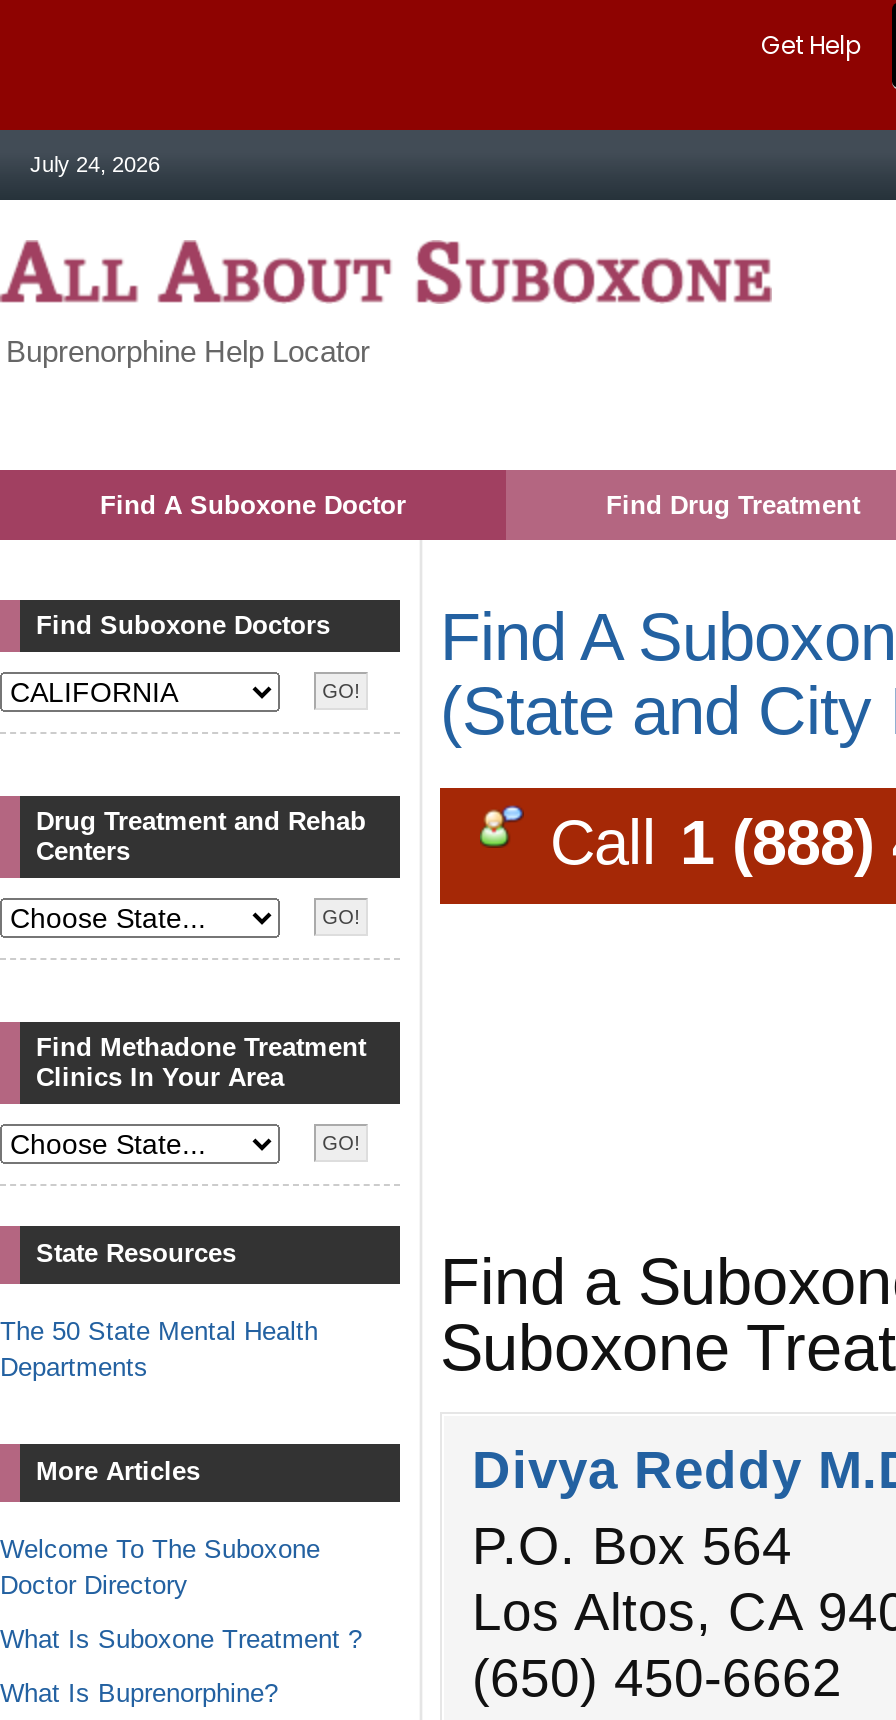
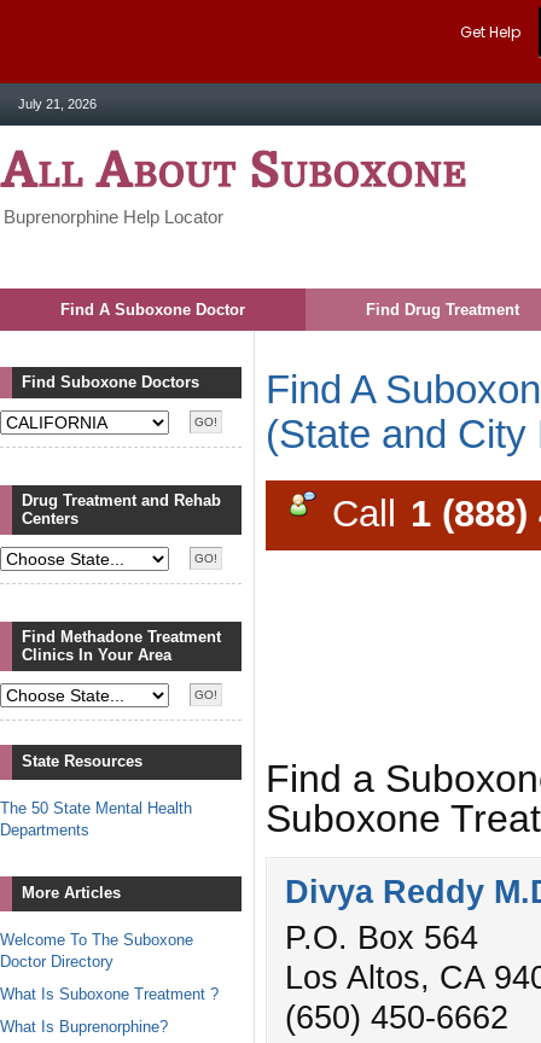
[30,152,160,176] July 24, 2026 -> [18,97,97,111] July 21, 2026

